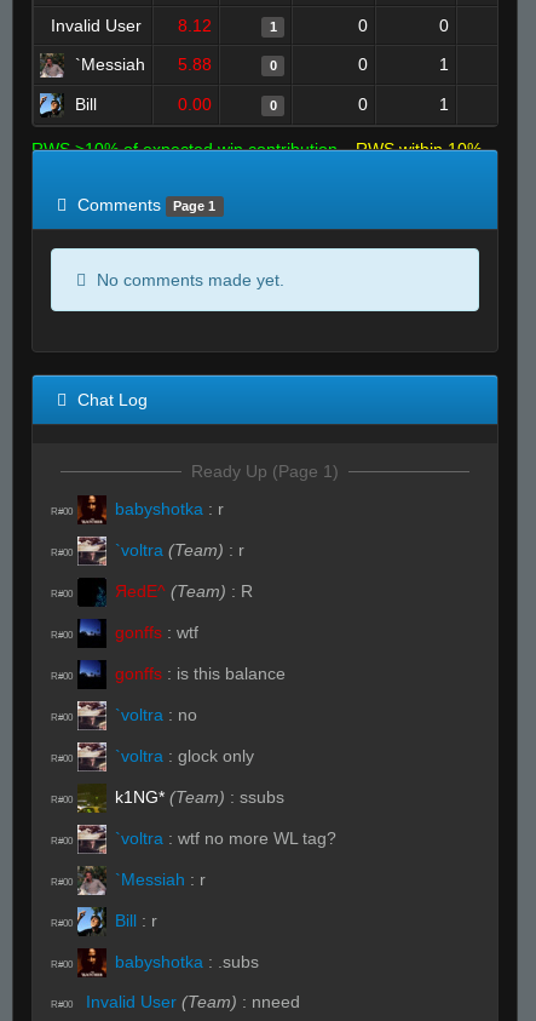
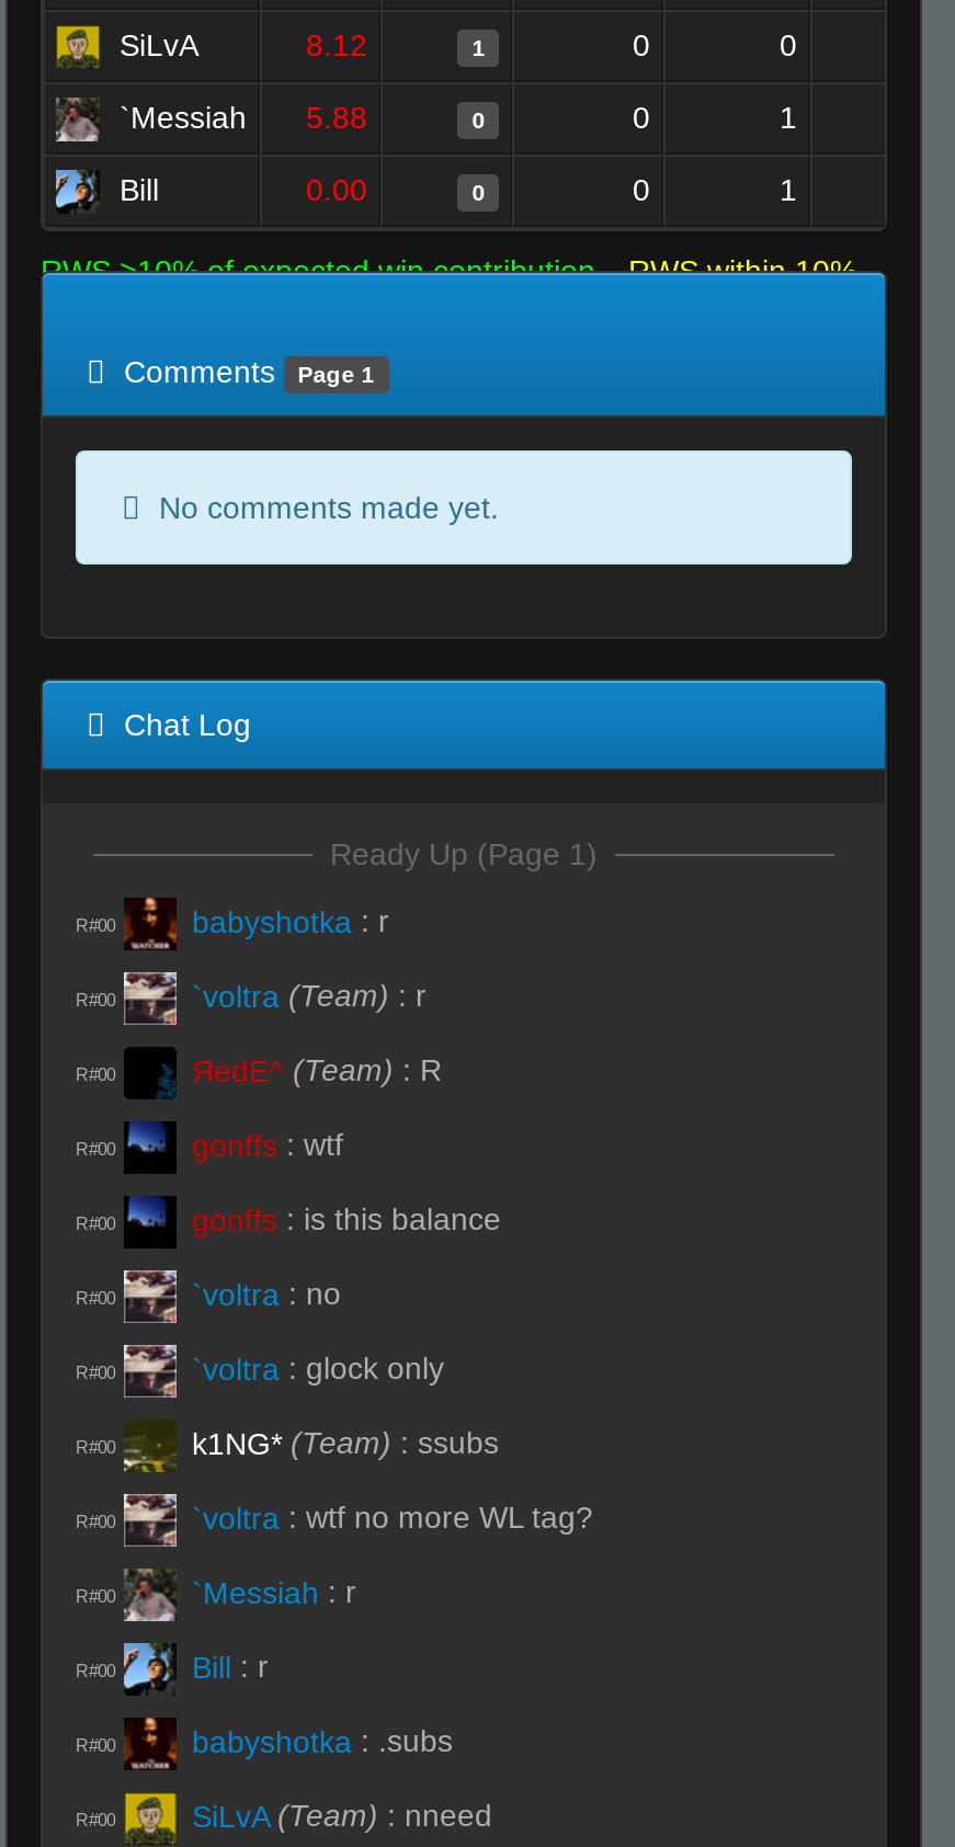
[51,16,142,35] Invalid User -> [120,27,198,62] SiLvA
[86,992,300,1011] Invalid User (Team): nneed -> [192,1798,492,1833] SiLvA (Team): nneed

